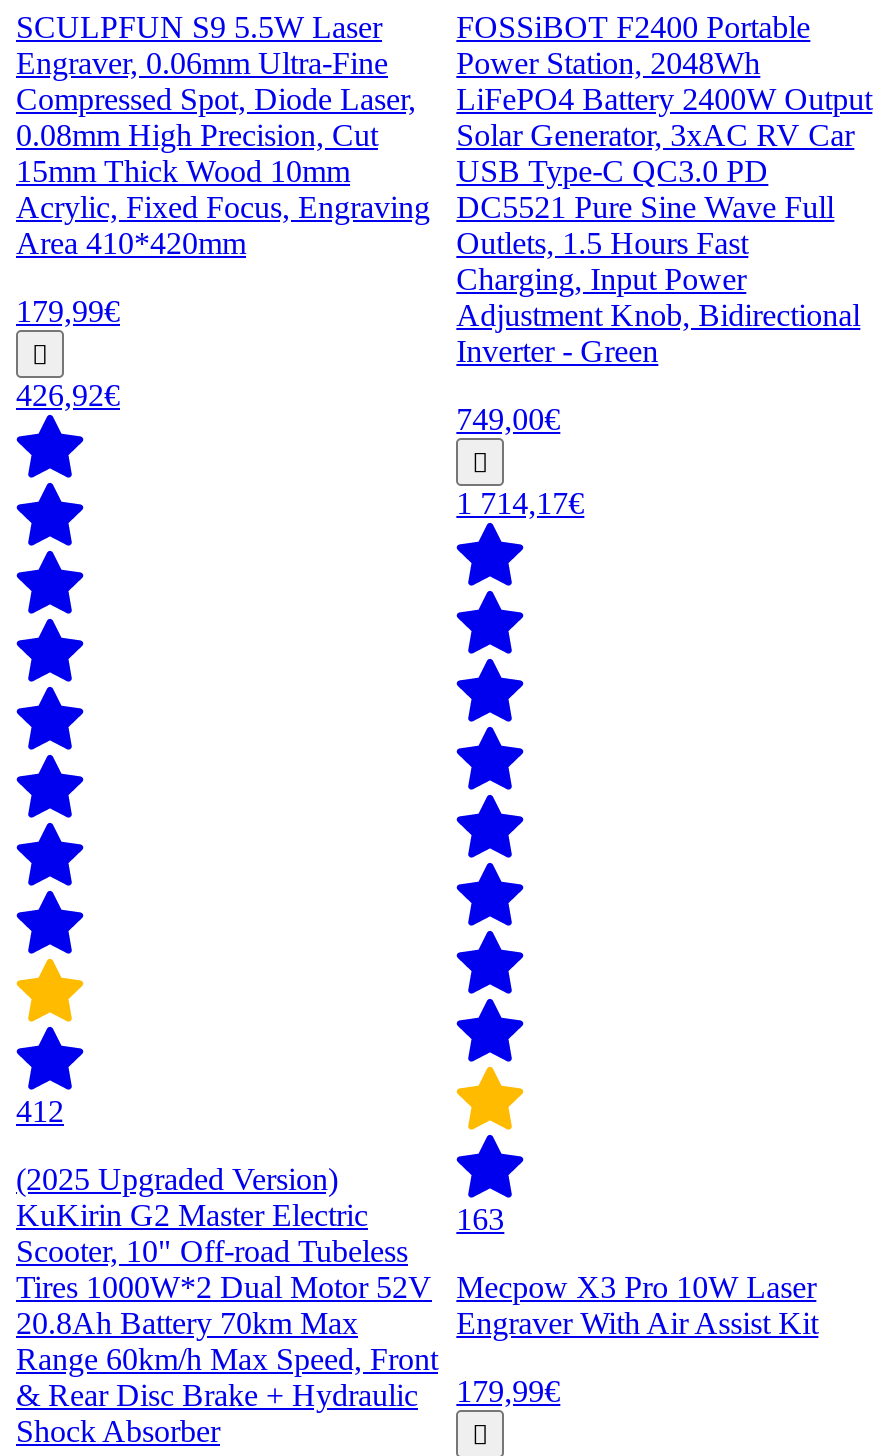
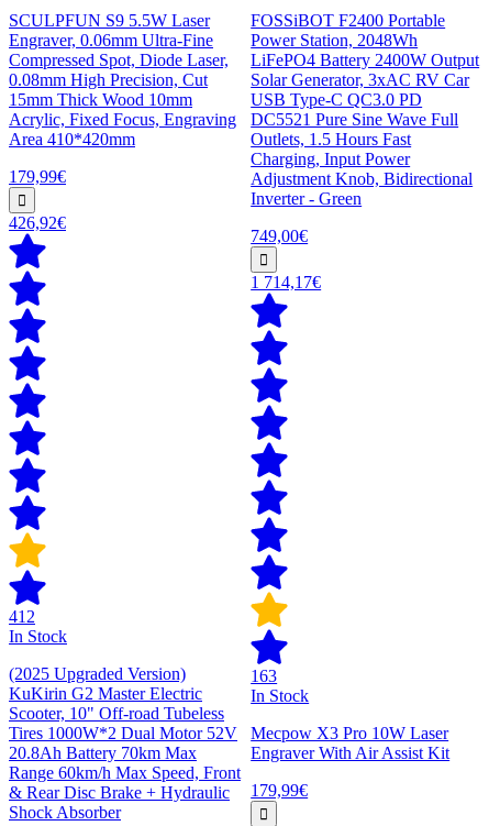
none -> [9,627,67,646] In Stock
none -> [251,686,309,705] In Stock

